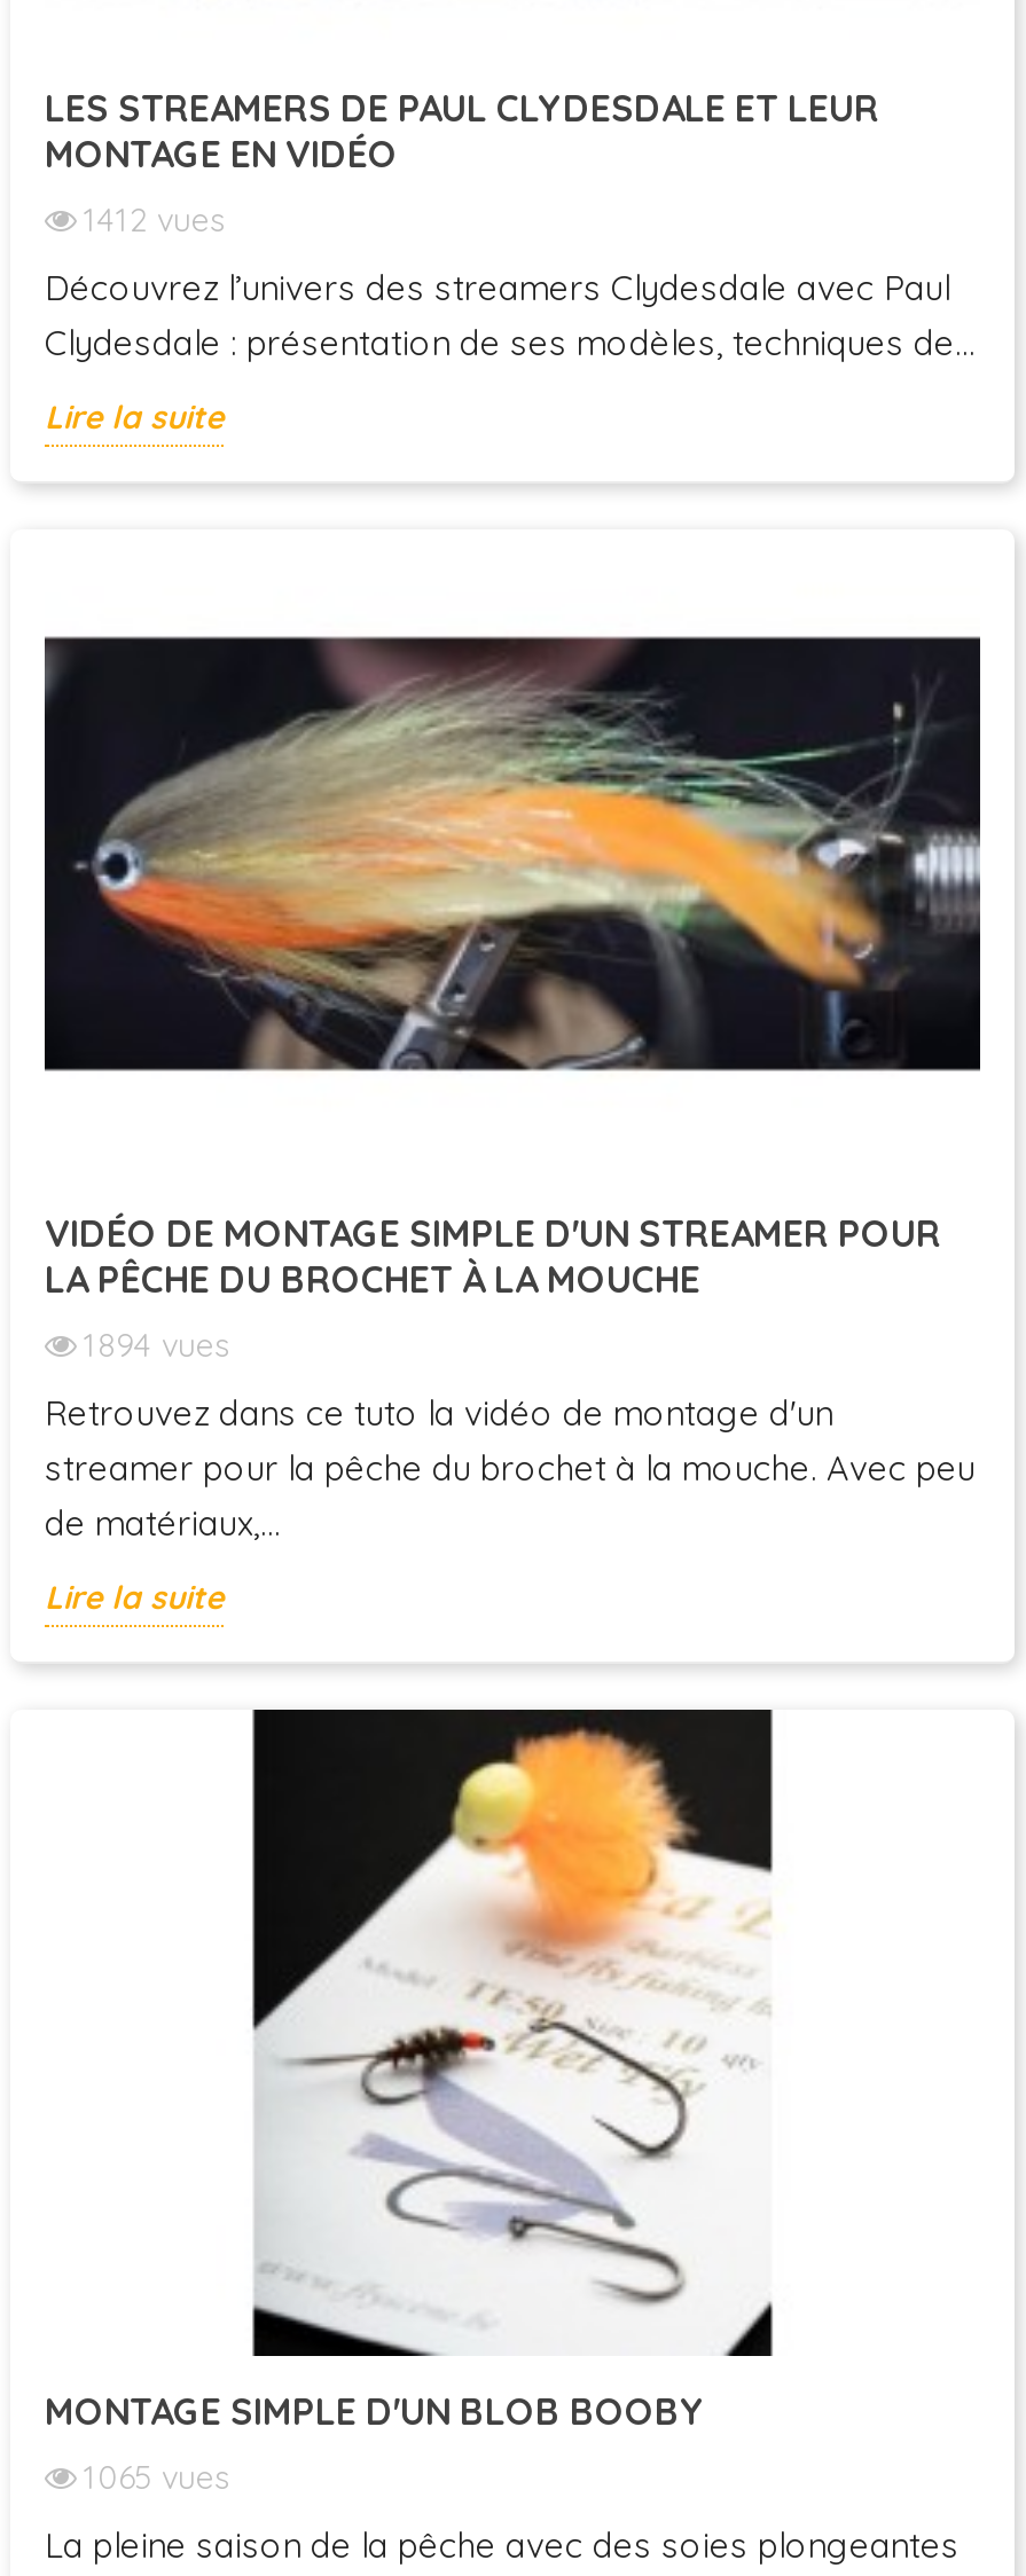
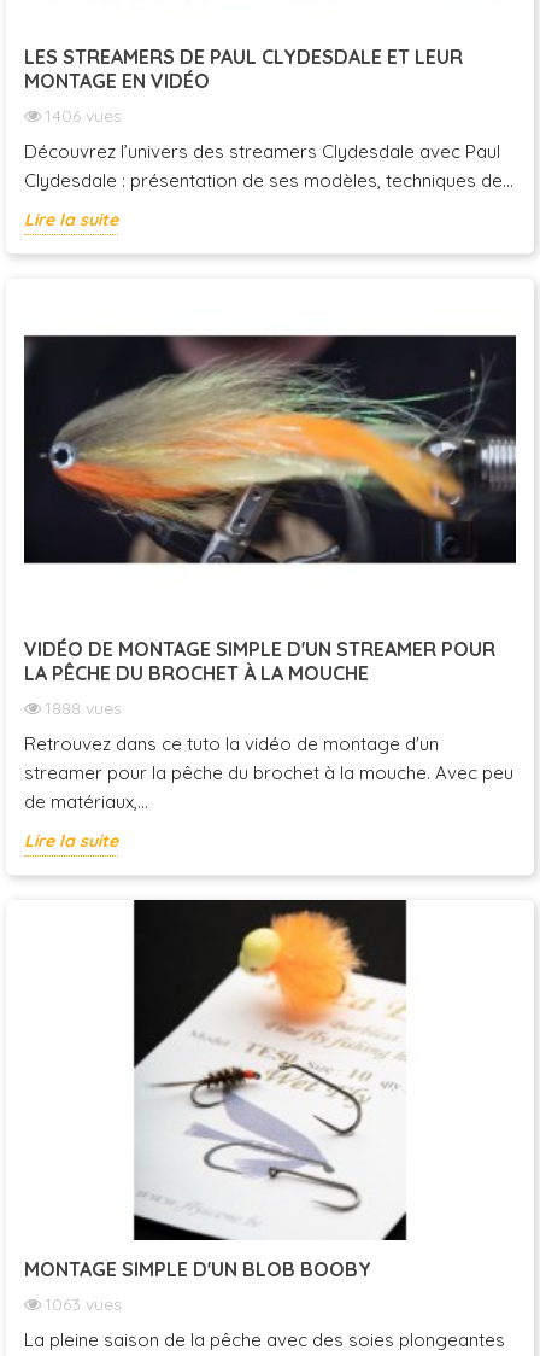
[84,200,226,241] 1412 vues -> [45,105,122,127] 1406 vues
[84,1324,230,1365] 1894 vues -> [45,697,122,719] 1888 vues
[84,2457,230,2499] 1065 vues -> [45,1294,122,1315] 1063 vues

